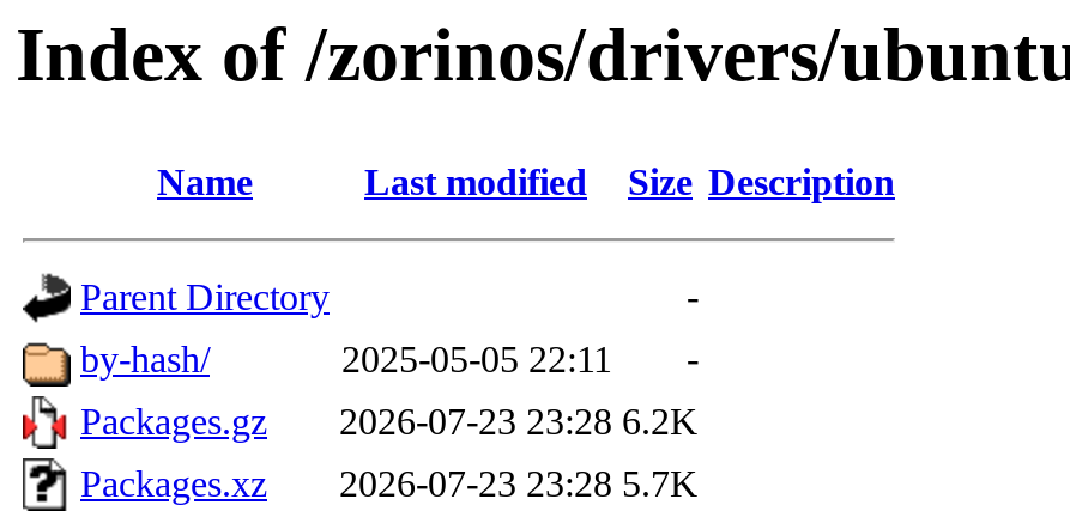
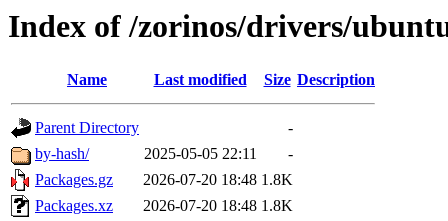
[80,402,699,443] Packages.gz 2026-07-23 23:28 6.2K -> [35,171,293,188] Packages.gz 2026-07-20 18:48 1.8K
[80,464,699,505] Packages.xz 2026-07-23 23:28 5.7K -> [35,197,293,214] Packages.xz 2026-07-20 18:48 1.8K

